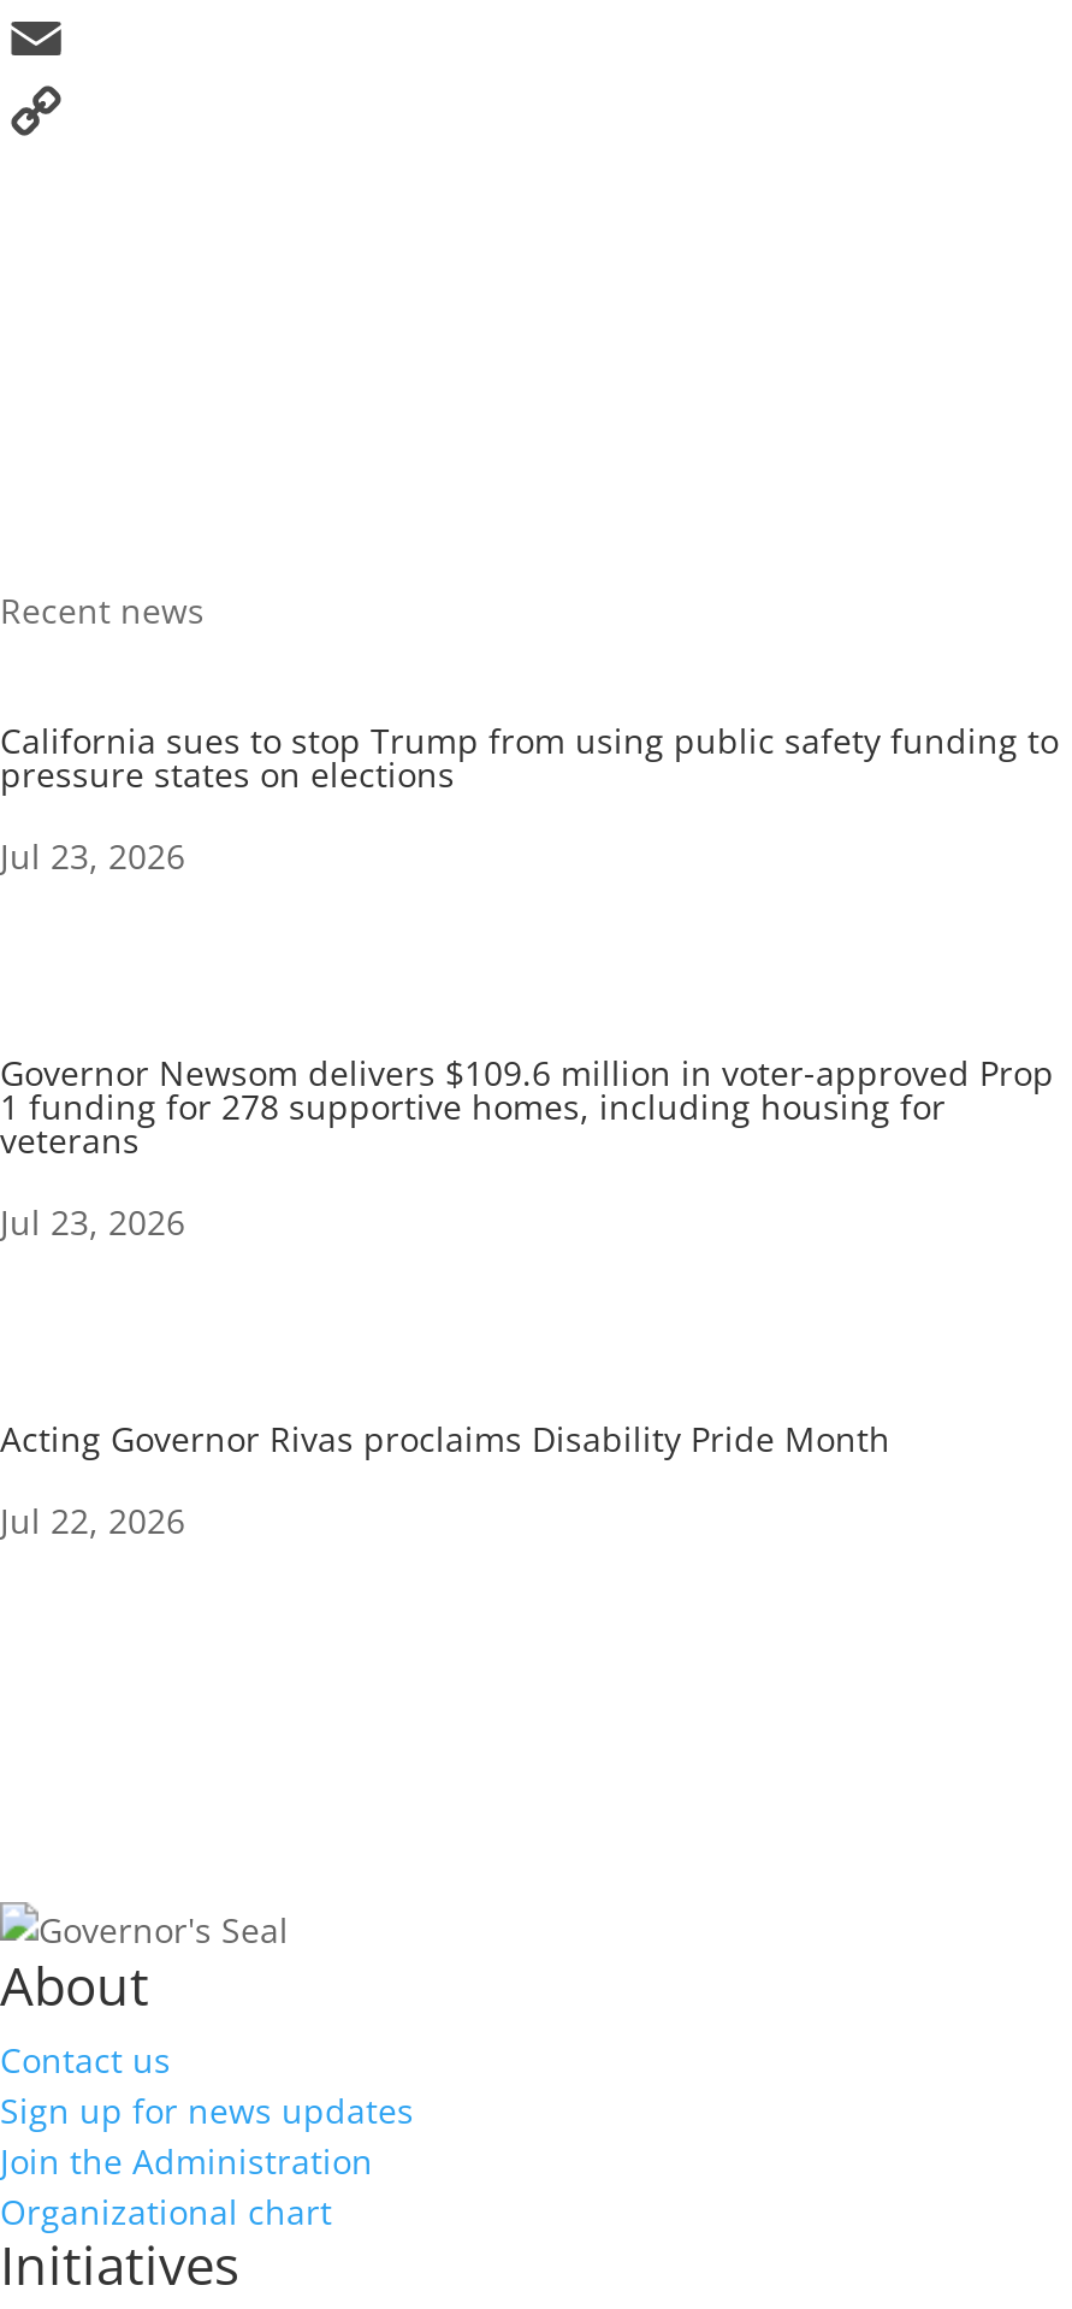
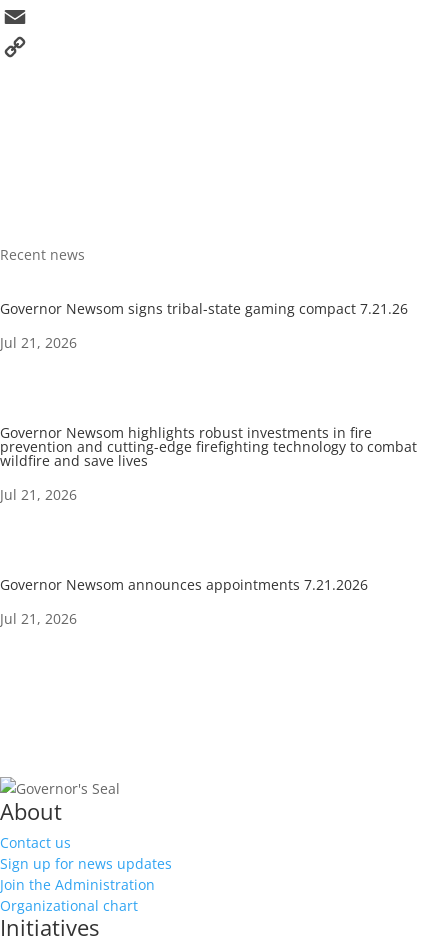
[0,717,1059,796] California sues to stop Trump from using public safety funding to | pressure states on elections -> [0,299,408,318] Governor Newsom signs tribal-state gaming compact 7.21.26
[0,832,185,878] Jul 23, 2026 -> [0,333,77,352] Jul 21, 2026
[0,1049,1054,1162] Governor Newsom delivers $109.6 million in voter-approved Prop | 1 funding for 278 supportive homes, including housing for | veterans -> [0,423,417,470] Governor Newsom highlights robust investments in fire | prevention and cutting-edge firefighting technology to combat | wildfire and save lives
[0,1198,185,1244] Jul 23, 2026 -> [0,485,77,504] Jul 21, 2026
[0,1415,890,1461] Acting Governor Rivas proclaims Disability Pride Month -> [0,575,368,594] Governor Newsom announces appointments 7.21.2026
[0,1497,185,1542] Jul 22, 2026 -> [0,609,77,628] Jul 21, 2026

